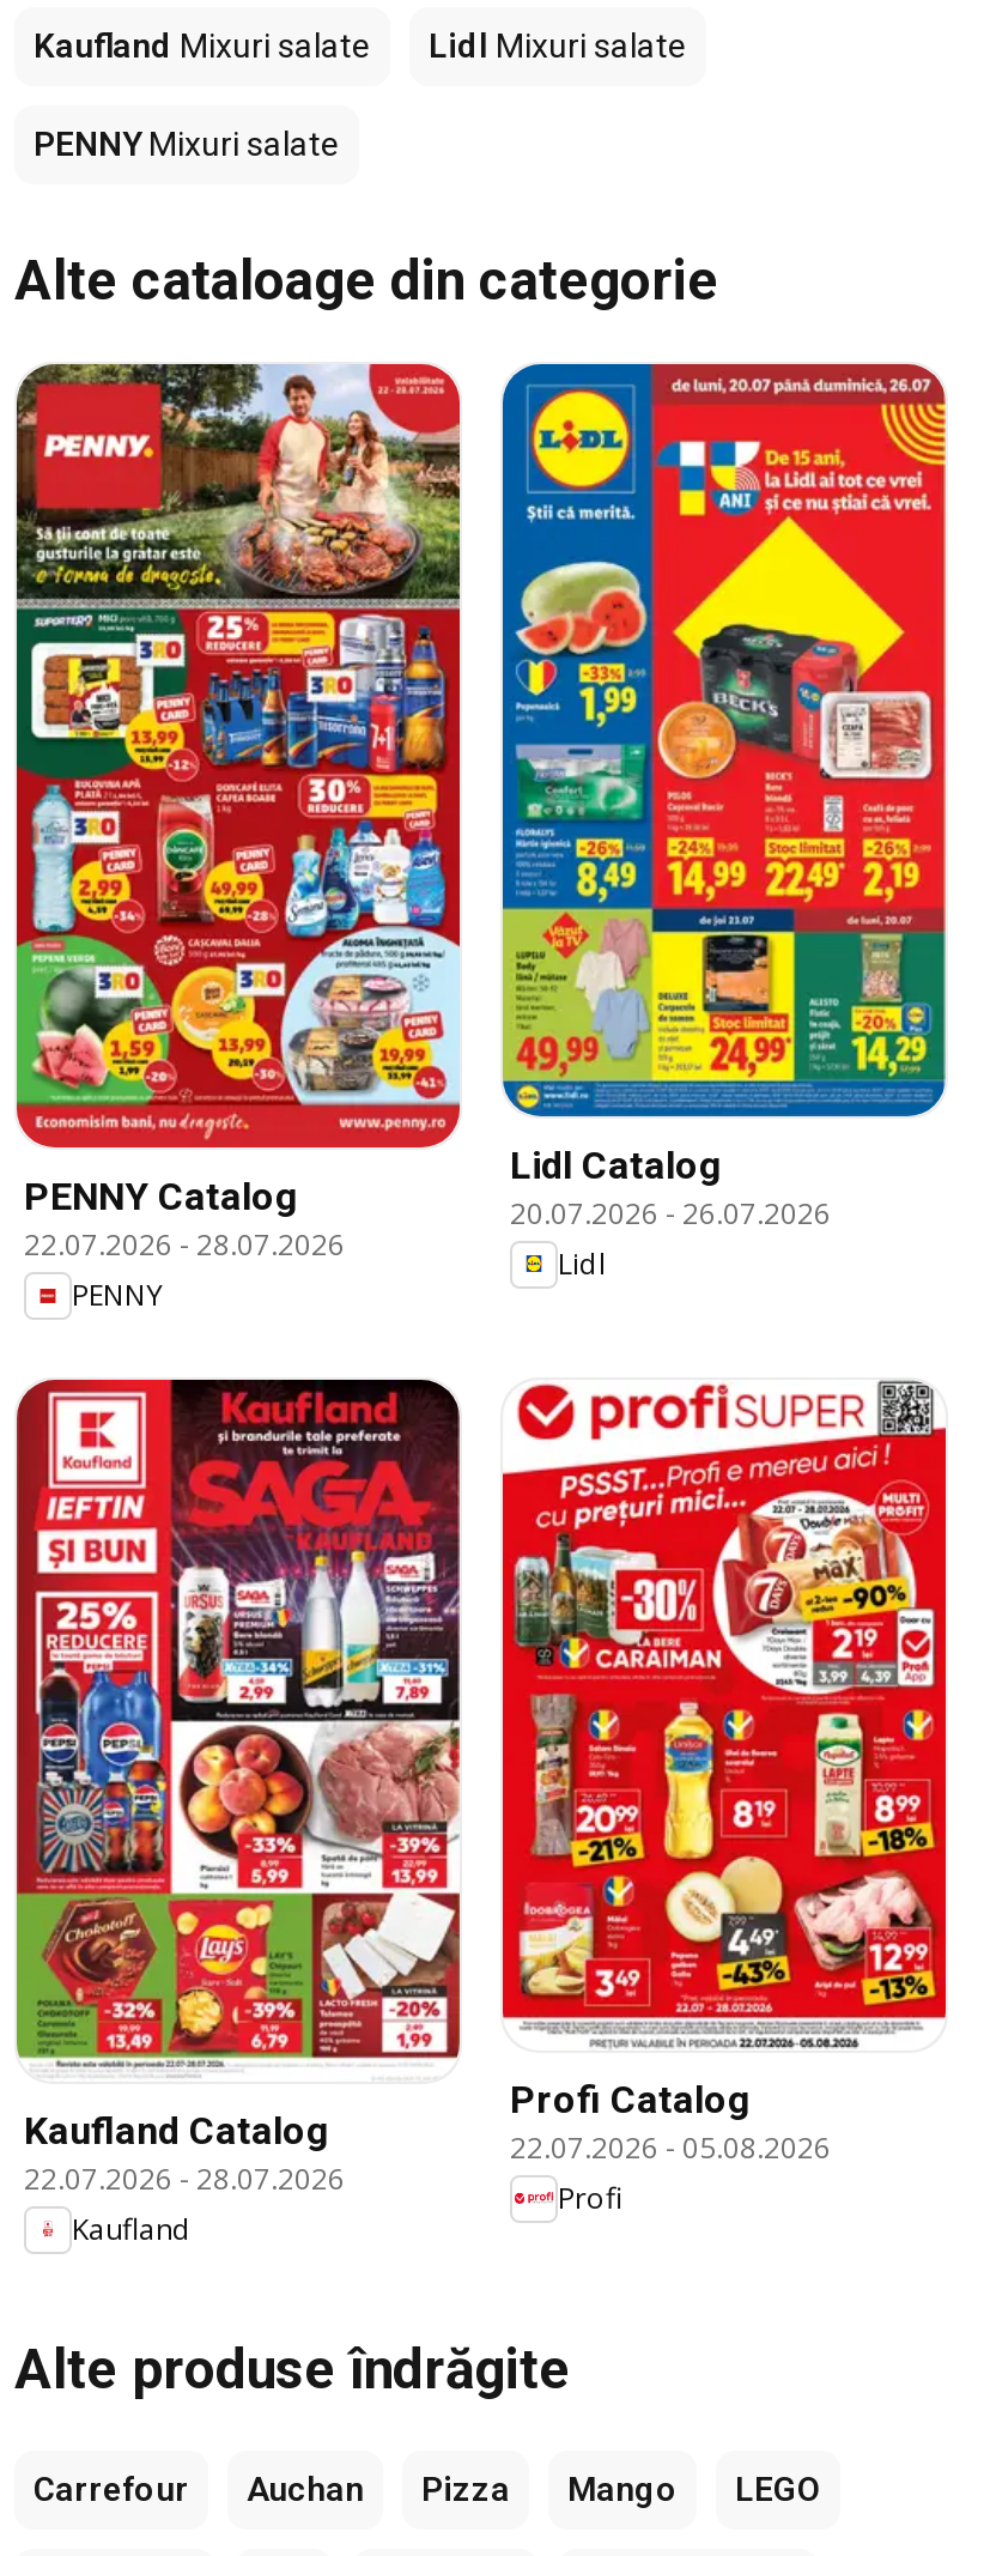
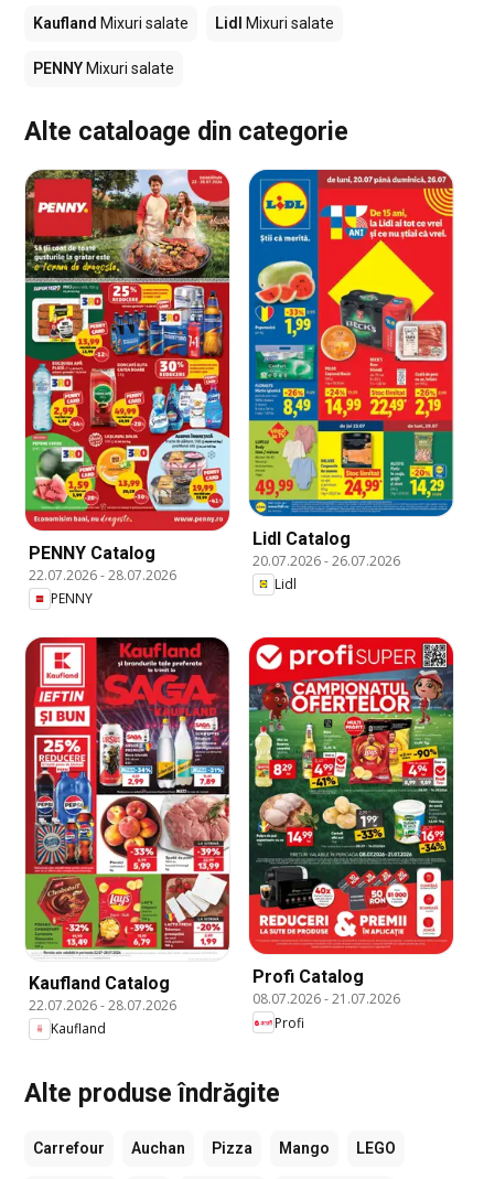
[500,1380,948,2167] [image] | 22.07.2026 - 05.08.2026 -> [248,636,454,1008] [image] | 08.07.2026 - 21.07.2026

